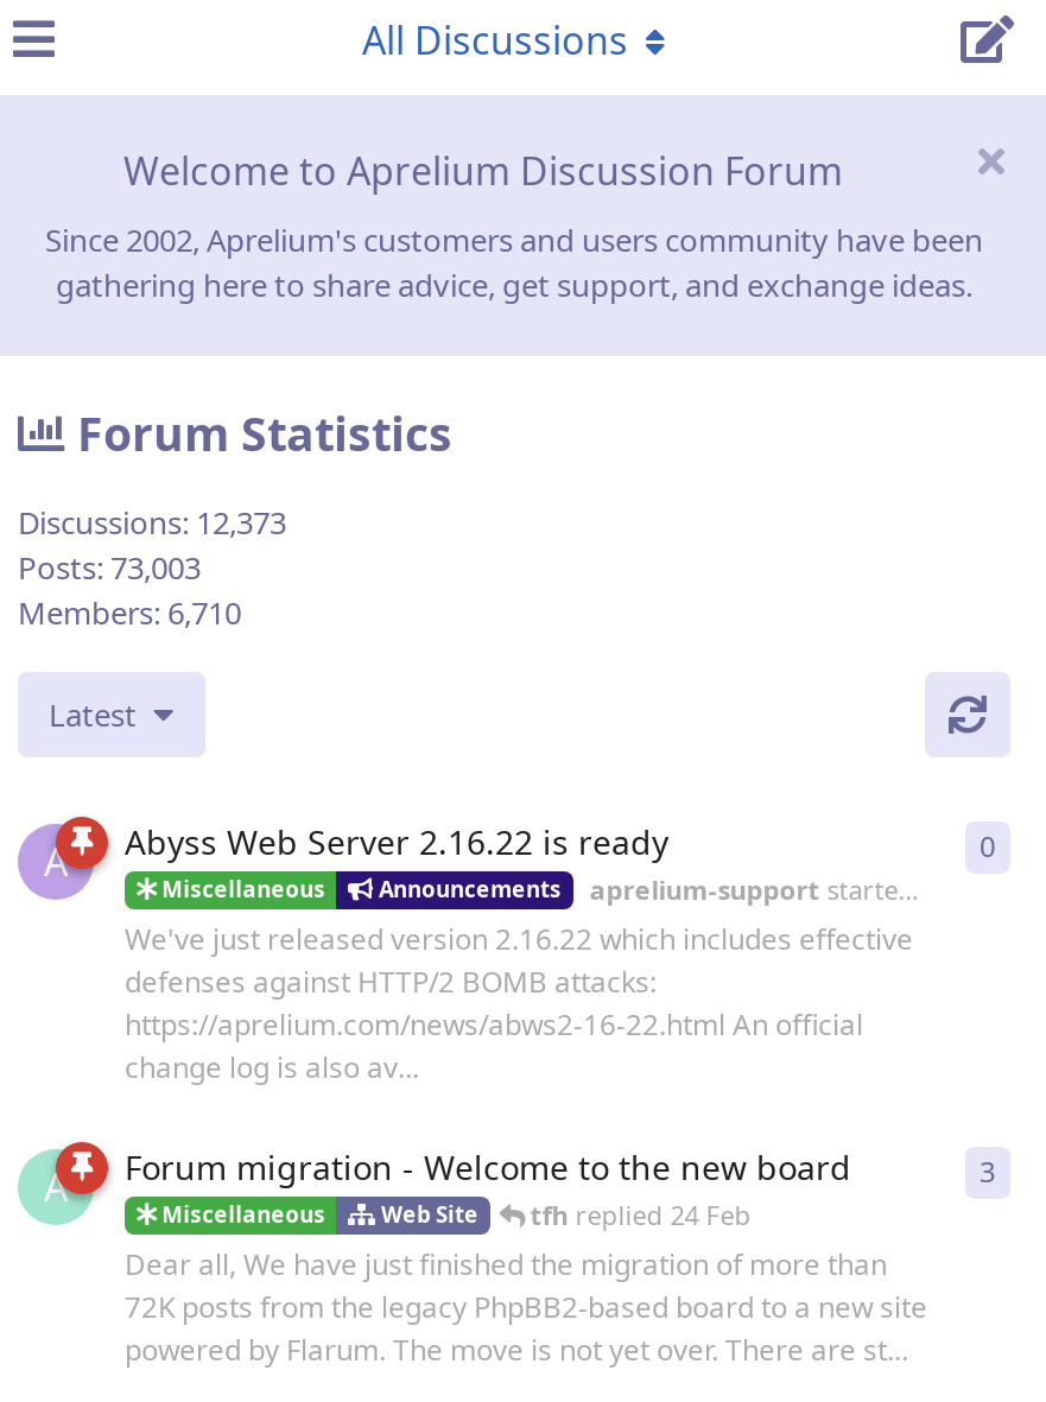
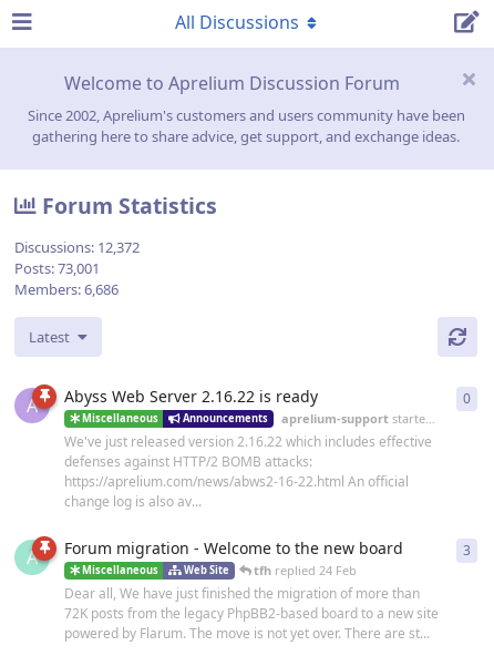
[18,501,286,544] Discussions: 12,373 -> [14,237,140,257] Discussions: 12,372
[18,547,201,589] Posts: 73,003 -> [14,258,100,278] Posts: 73,001
[18,592,241,634] Members: 6,710 -> [14,279,119,299] Members: 6,686

